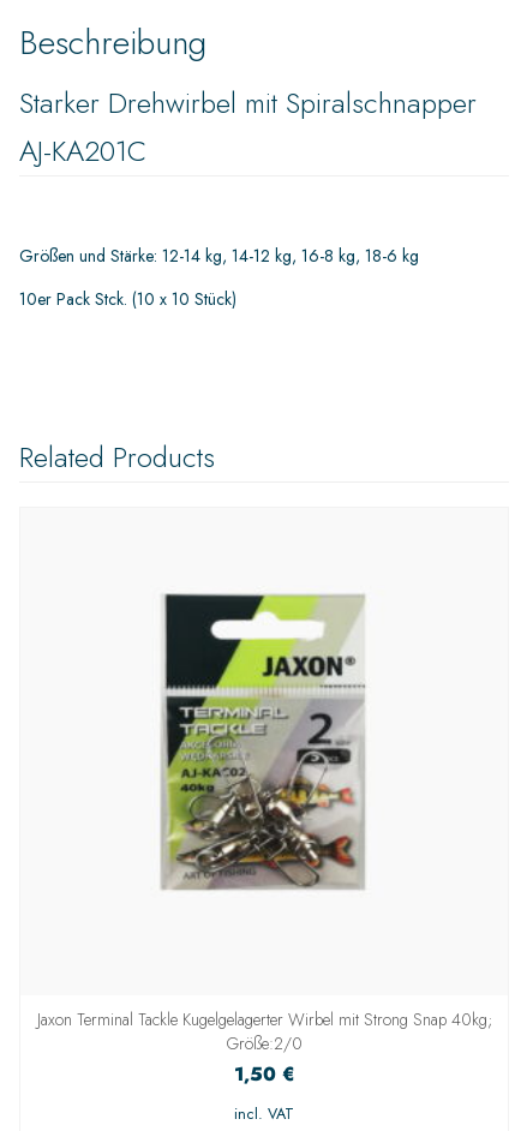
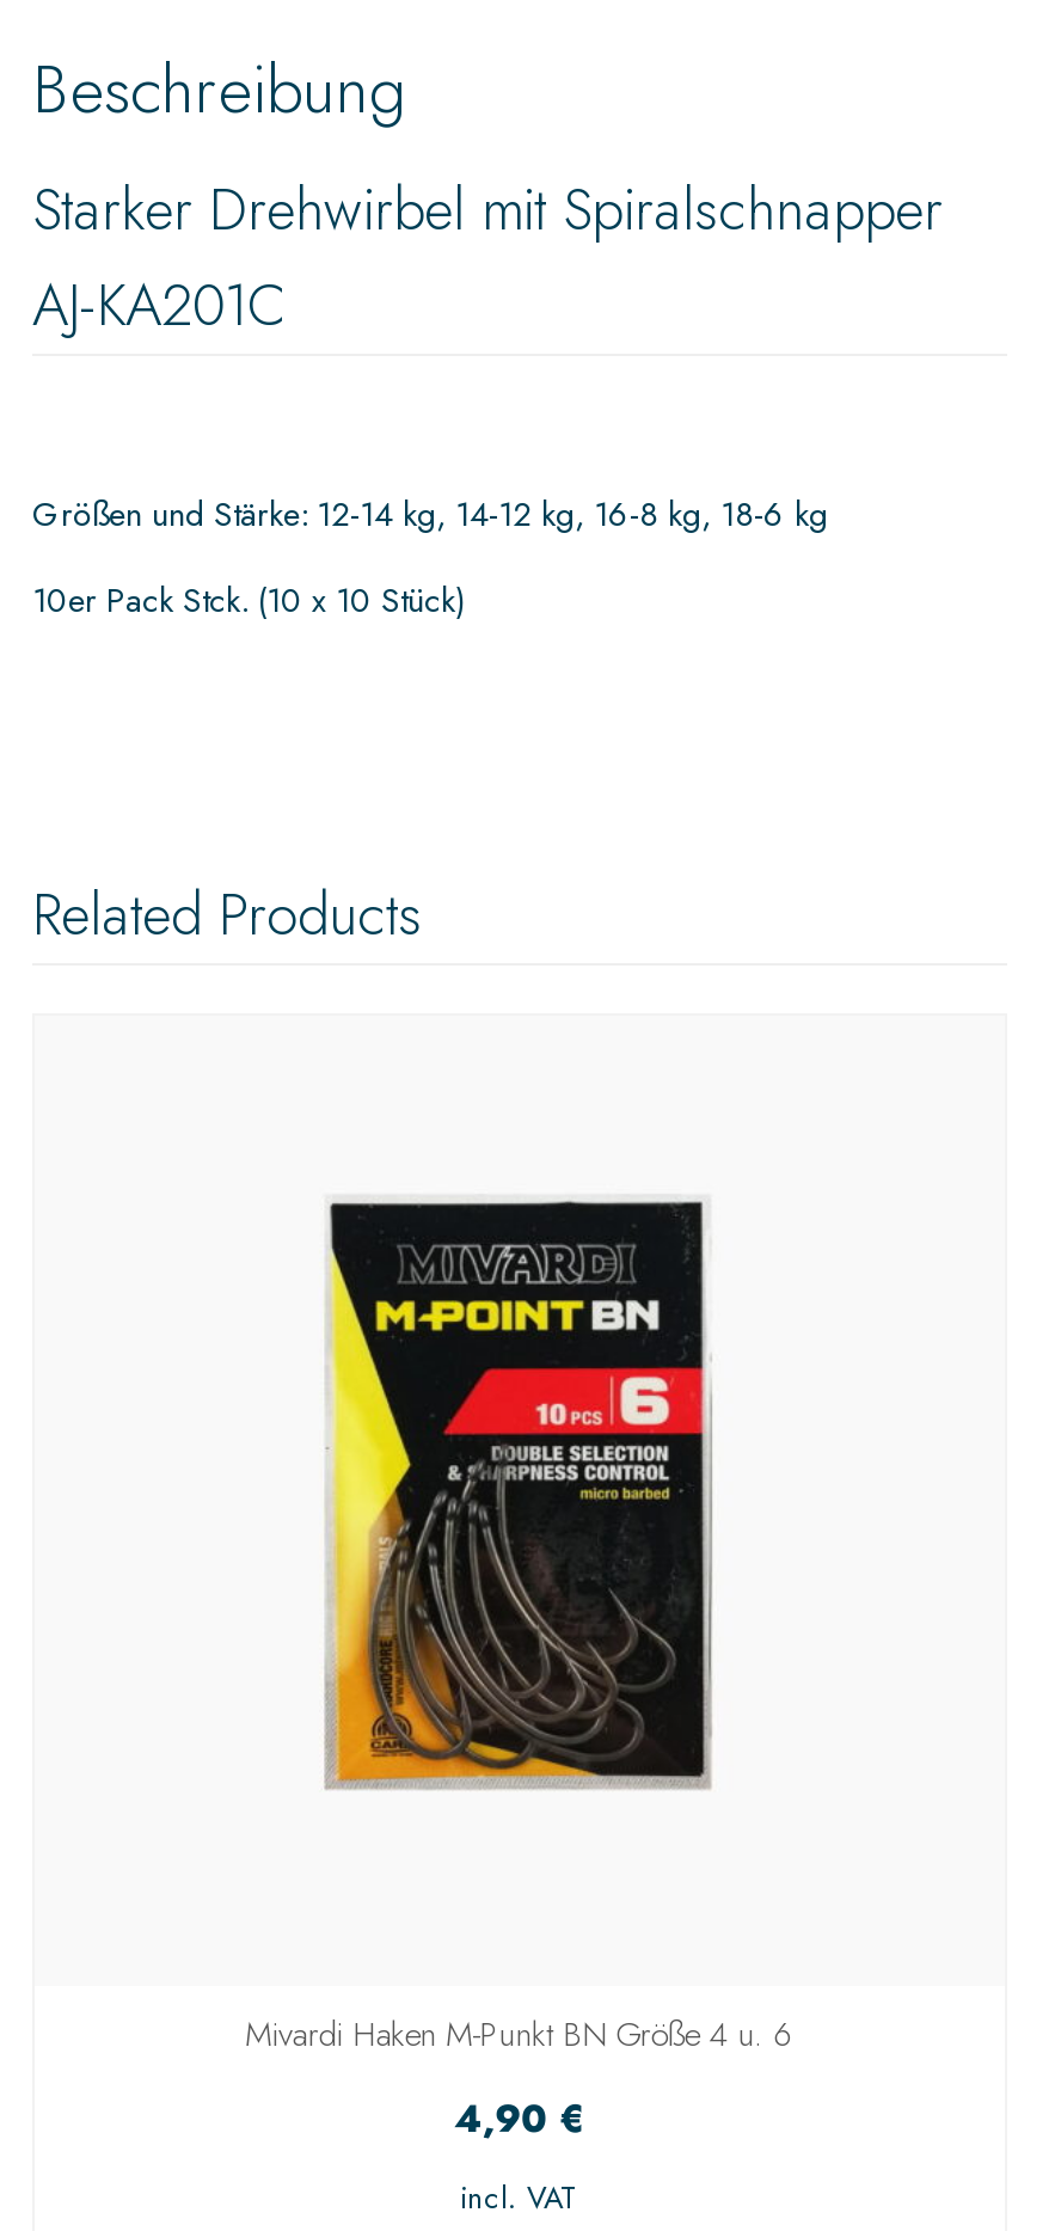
[160,593,366,896] [image] -> [314,1188,720,1790] [image]
[37,1007,492,1088] Jaxon Terminal Tackle Kugelgelagerter Wirbel mit Strong Snap 40kg; | Größe:2/0 | 1,50 € -> [245,2010,795,2146] Mivardi Haken M-Punkt BN Größe 4 u. 6 | 4,90 €

